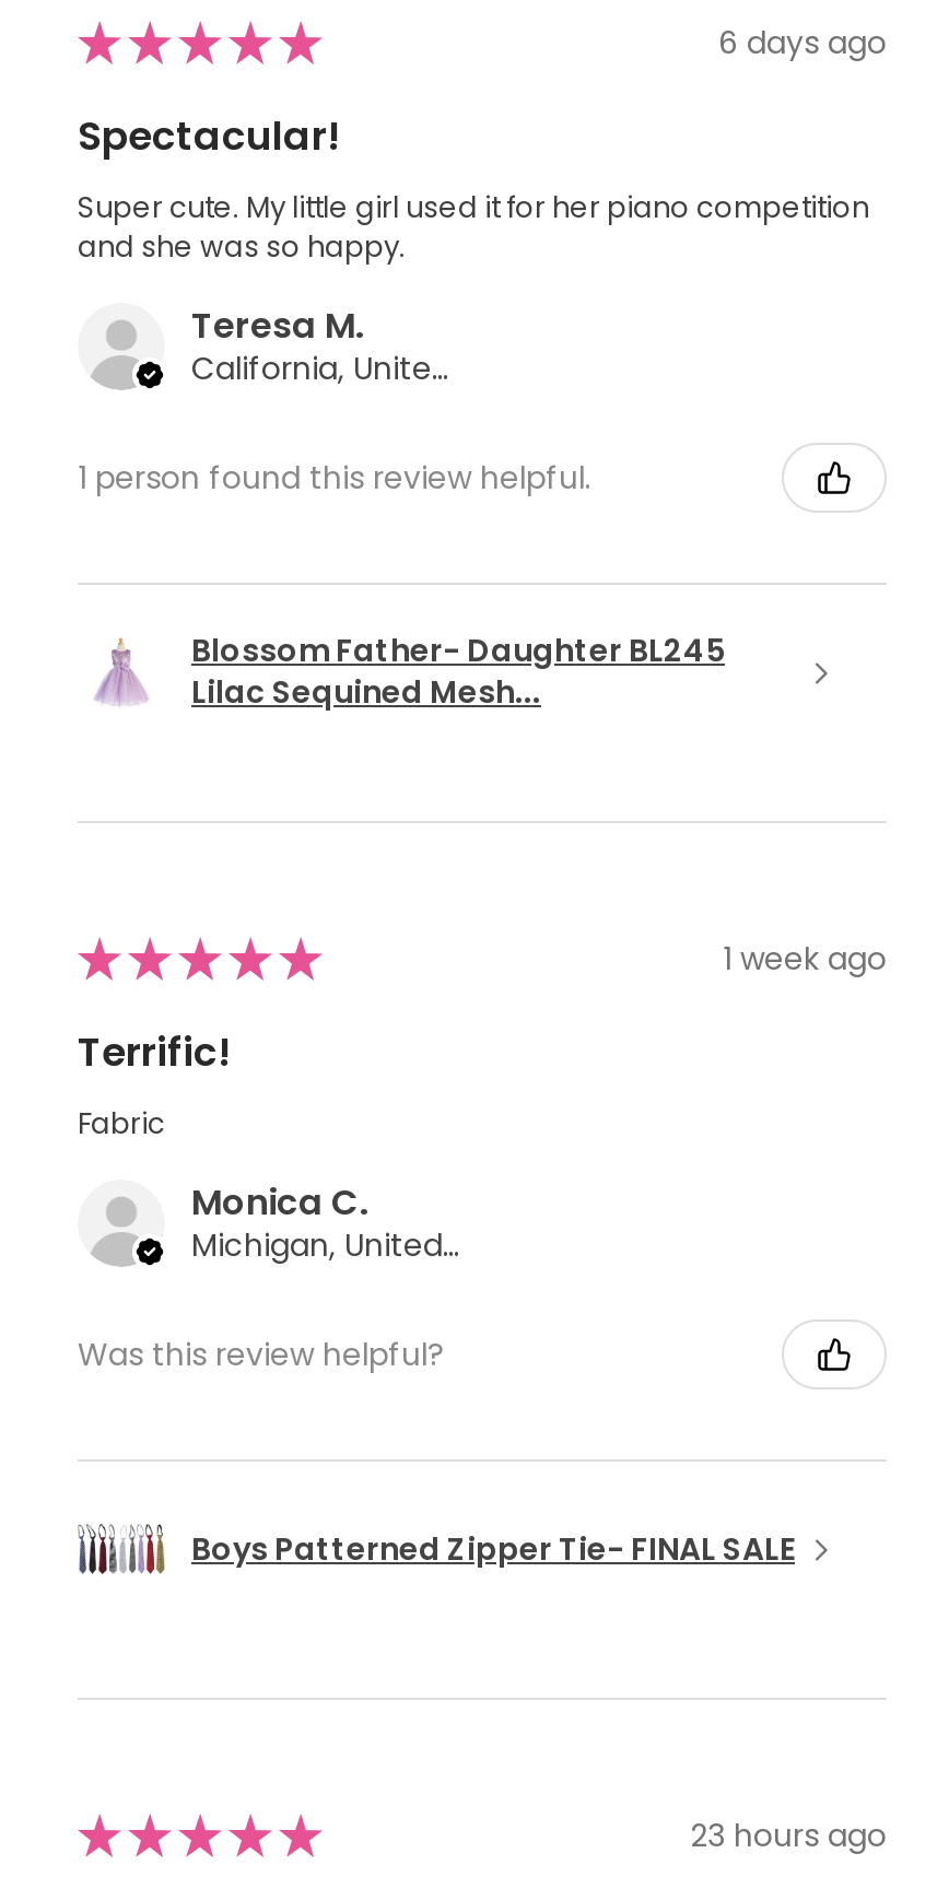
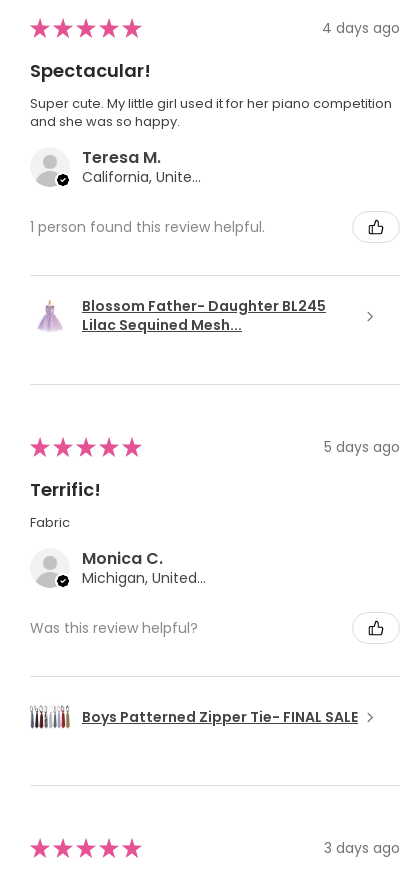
[718,20,887,64] 6 days ago -> [322,18,400,38] 4 days ago
[723,936,887,980] 1 week ago -> [324,437,400,457] 5 days ago
[690,1813,887,1857] 23 hours ago -> [324,838,400,858] 3 days ago

